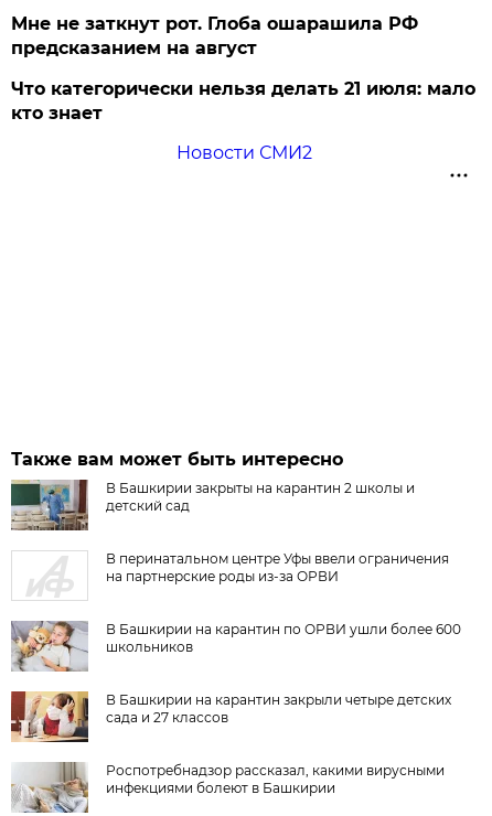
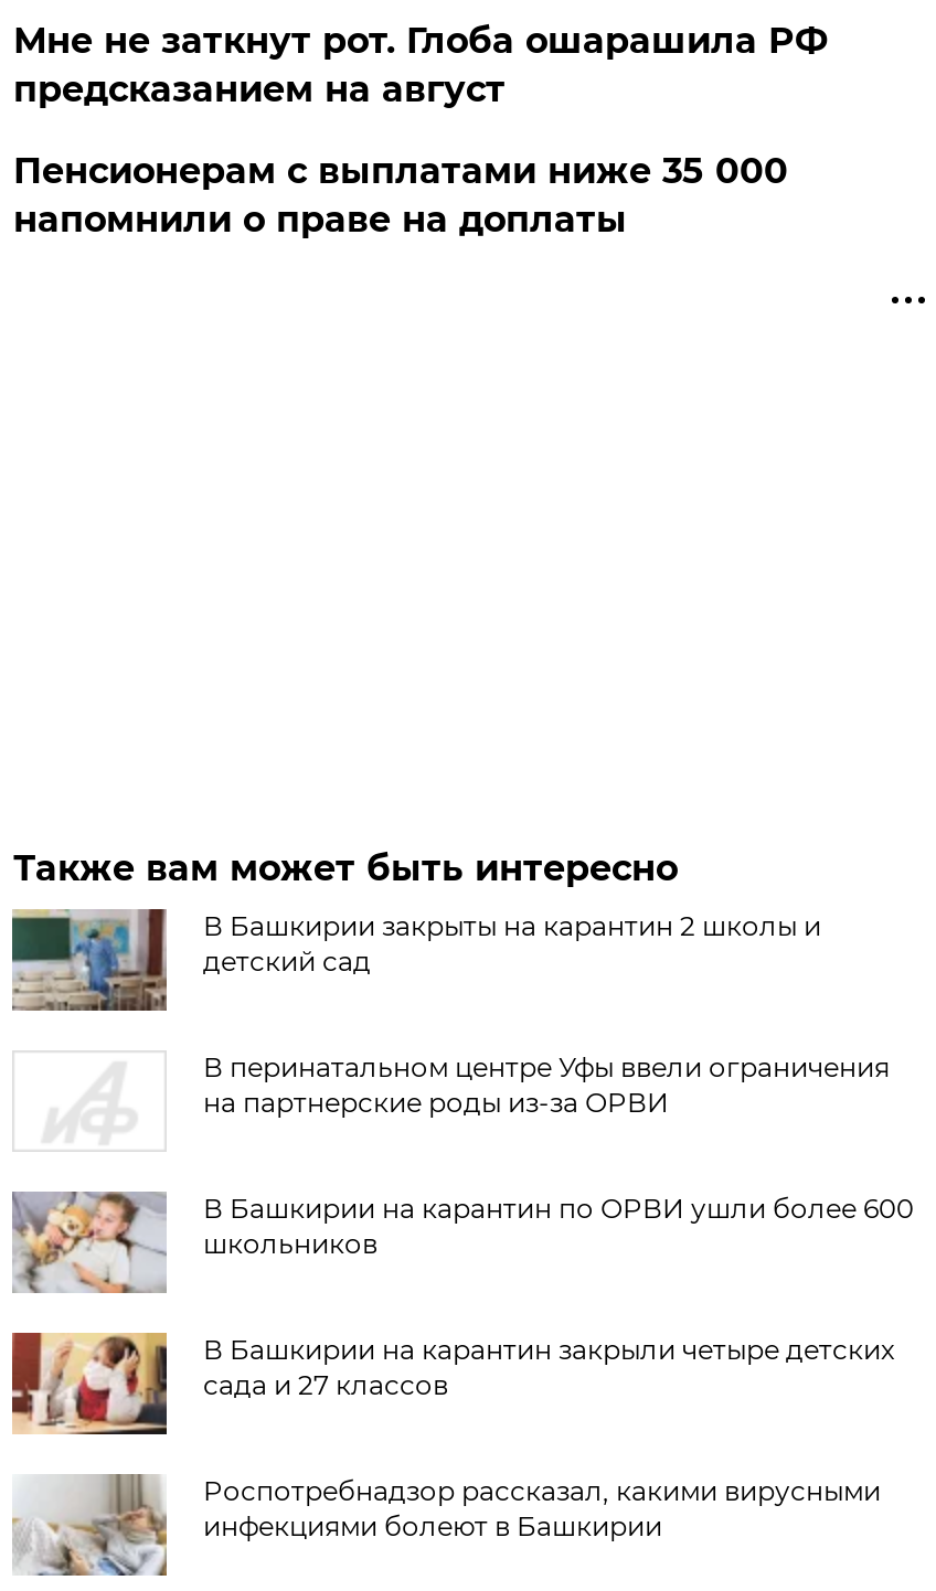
[11,78,476,163] Что категорически нельзя делать 21 июля: мало | кто знает | Новости СМИ2 -> [13,150,788,241] Пенсионерам с выплатами ниже 35 000 | напомнили о праве на доплаты

